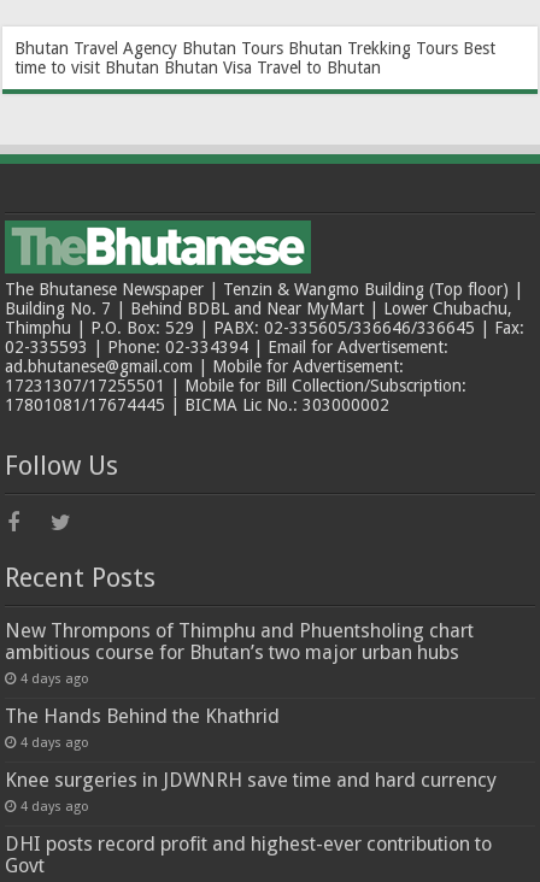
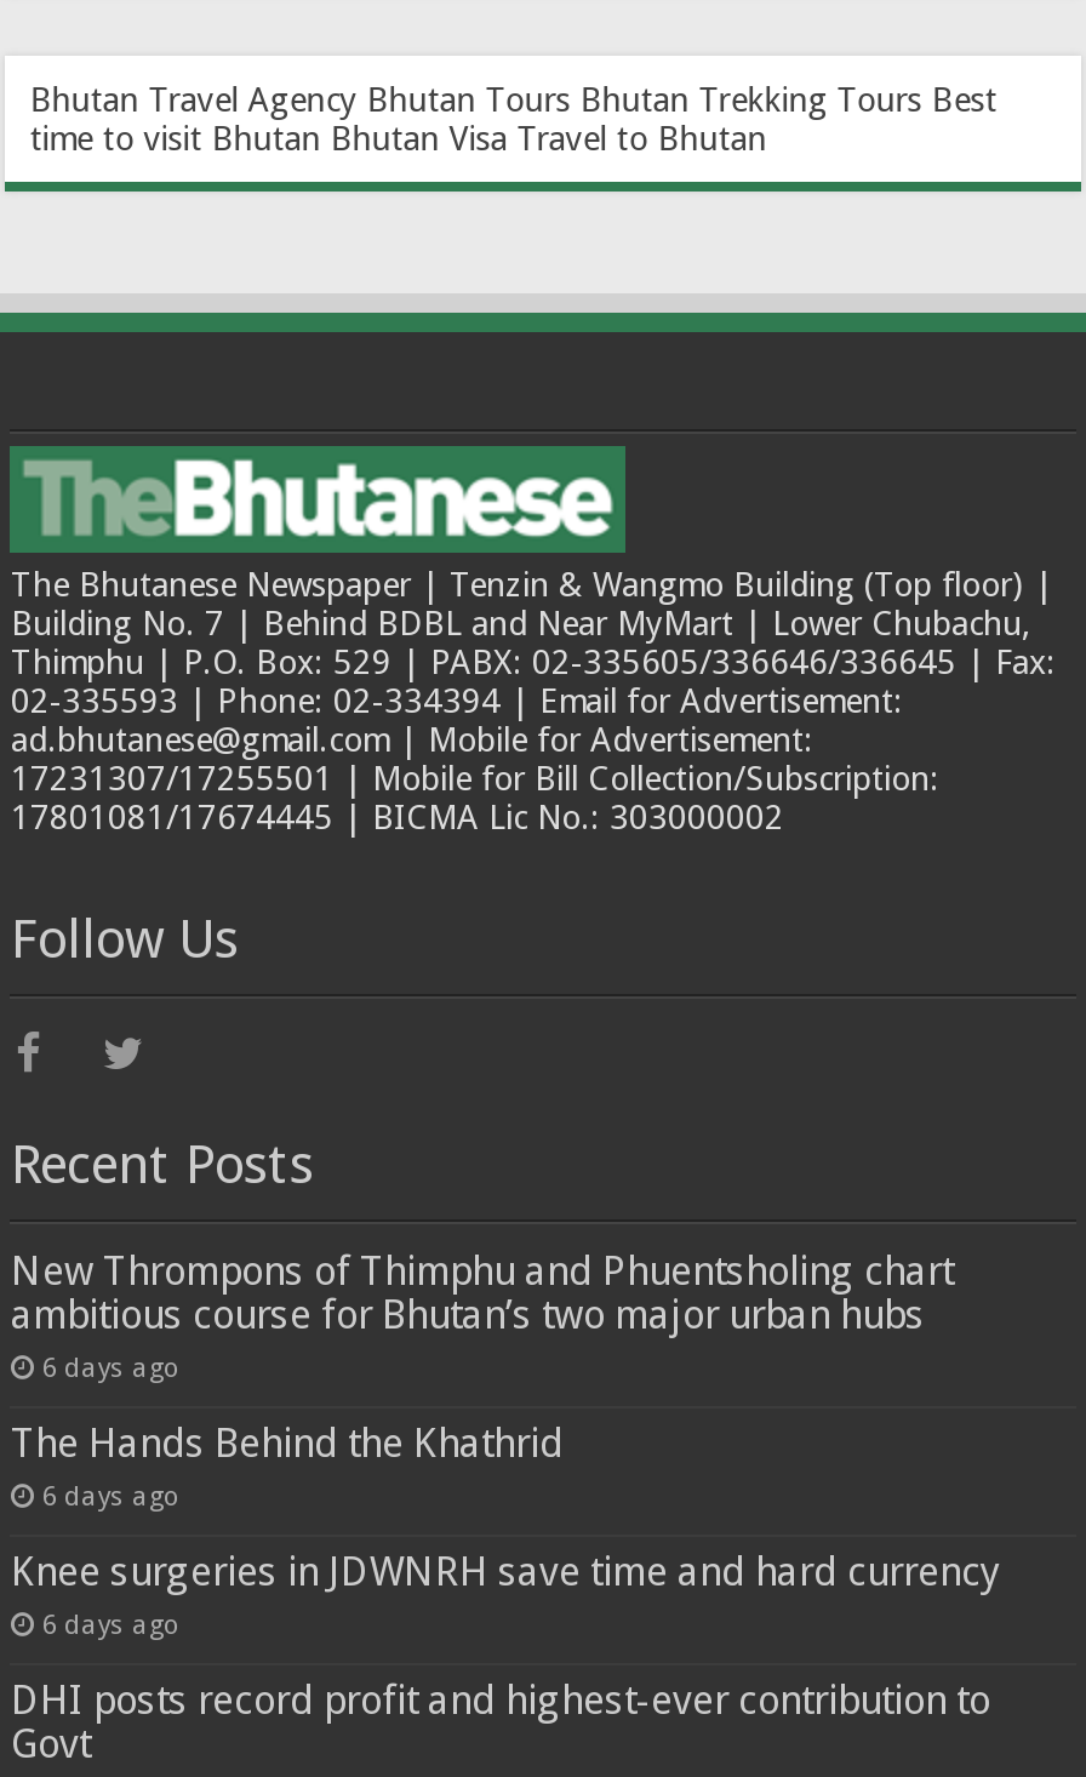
[21,671,90,686] 4 days ago -> [42,1352,181,1383] 6 days ago
[21,735,90,750] 4 days ago -> [42,1480,181,1512] 6 days ago
[21,798,90,814] 4 days ago -> [42,1609,181,1640] 6 days ago

